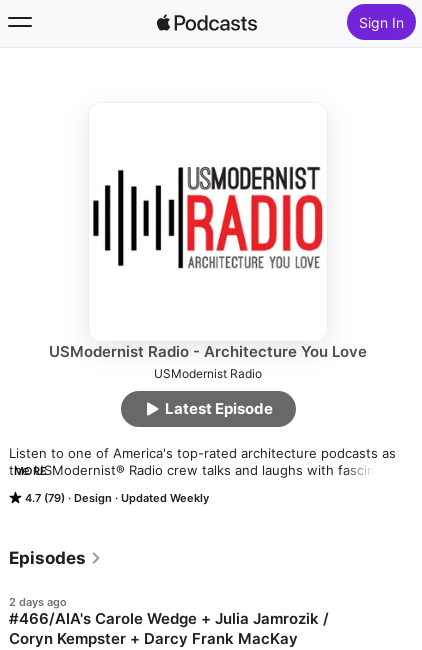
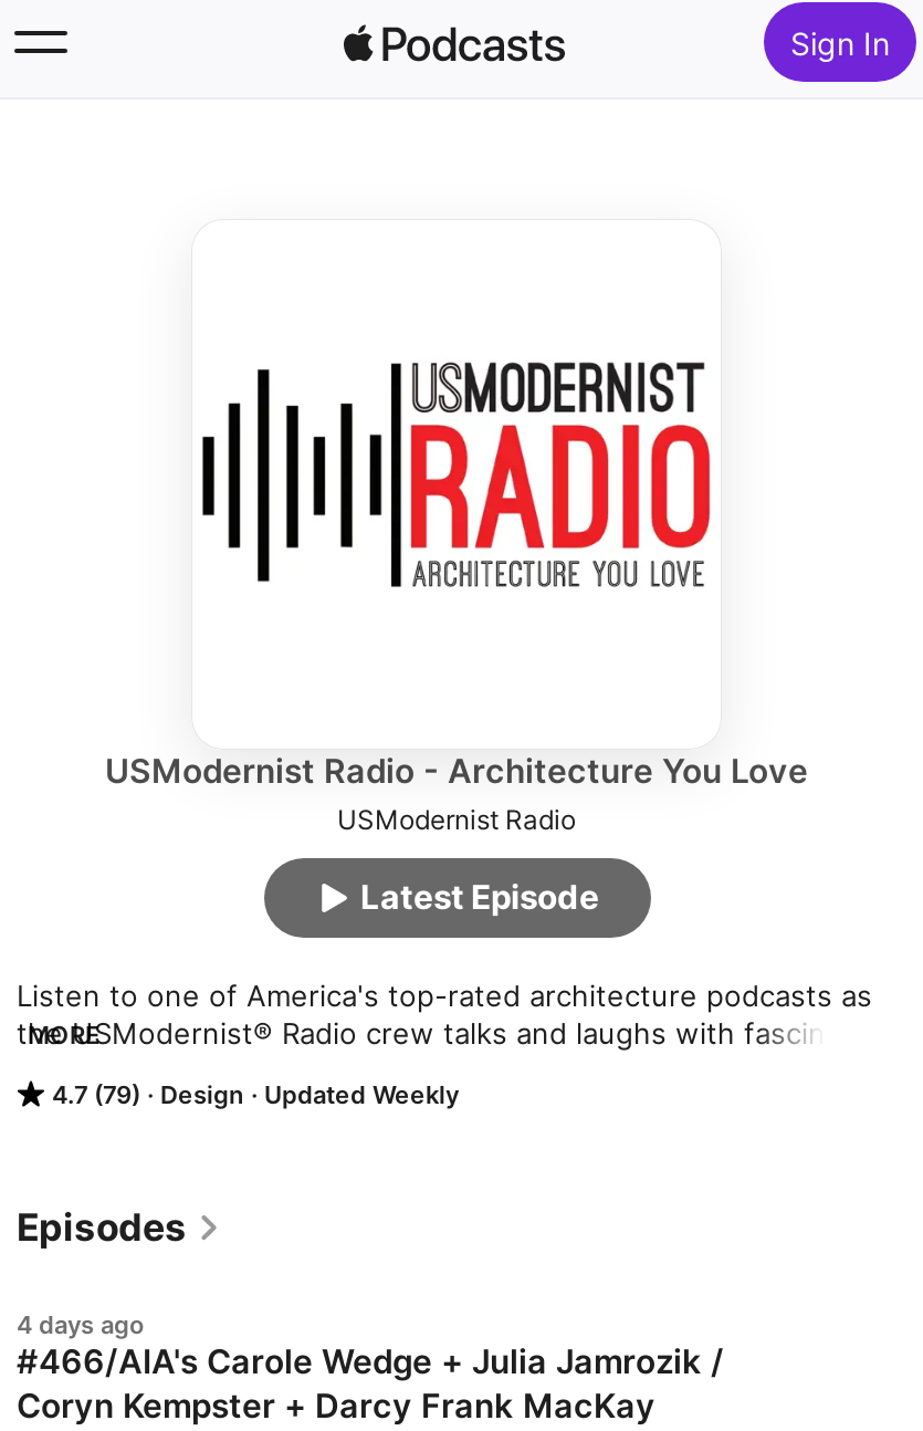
[9,595,67,609] 2 days ago -> [17,1309,145,1340] 4 days ago

